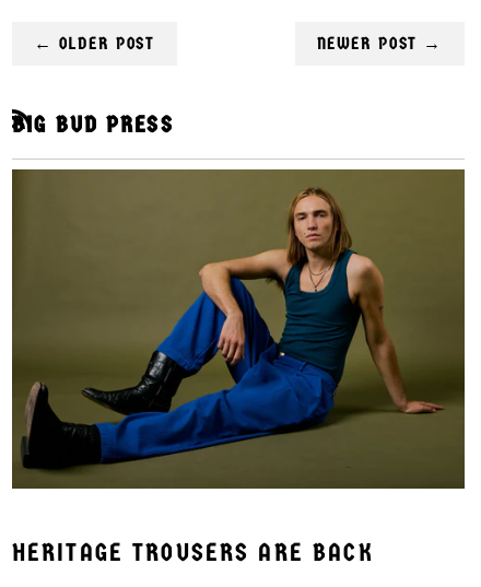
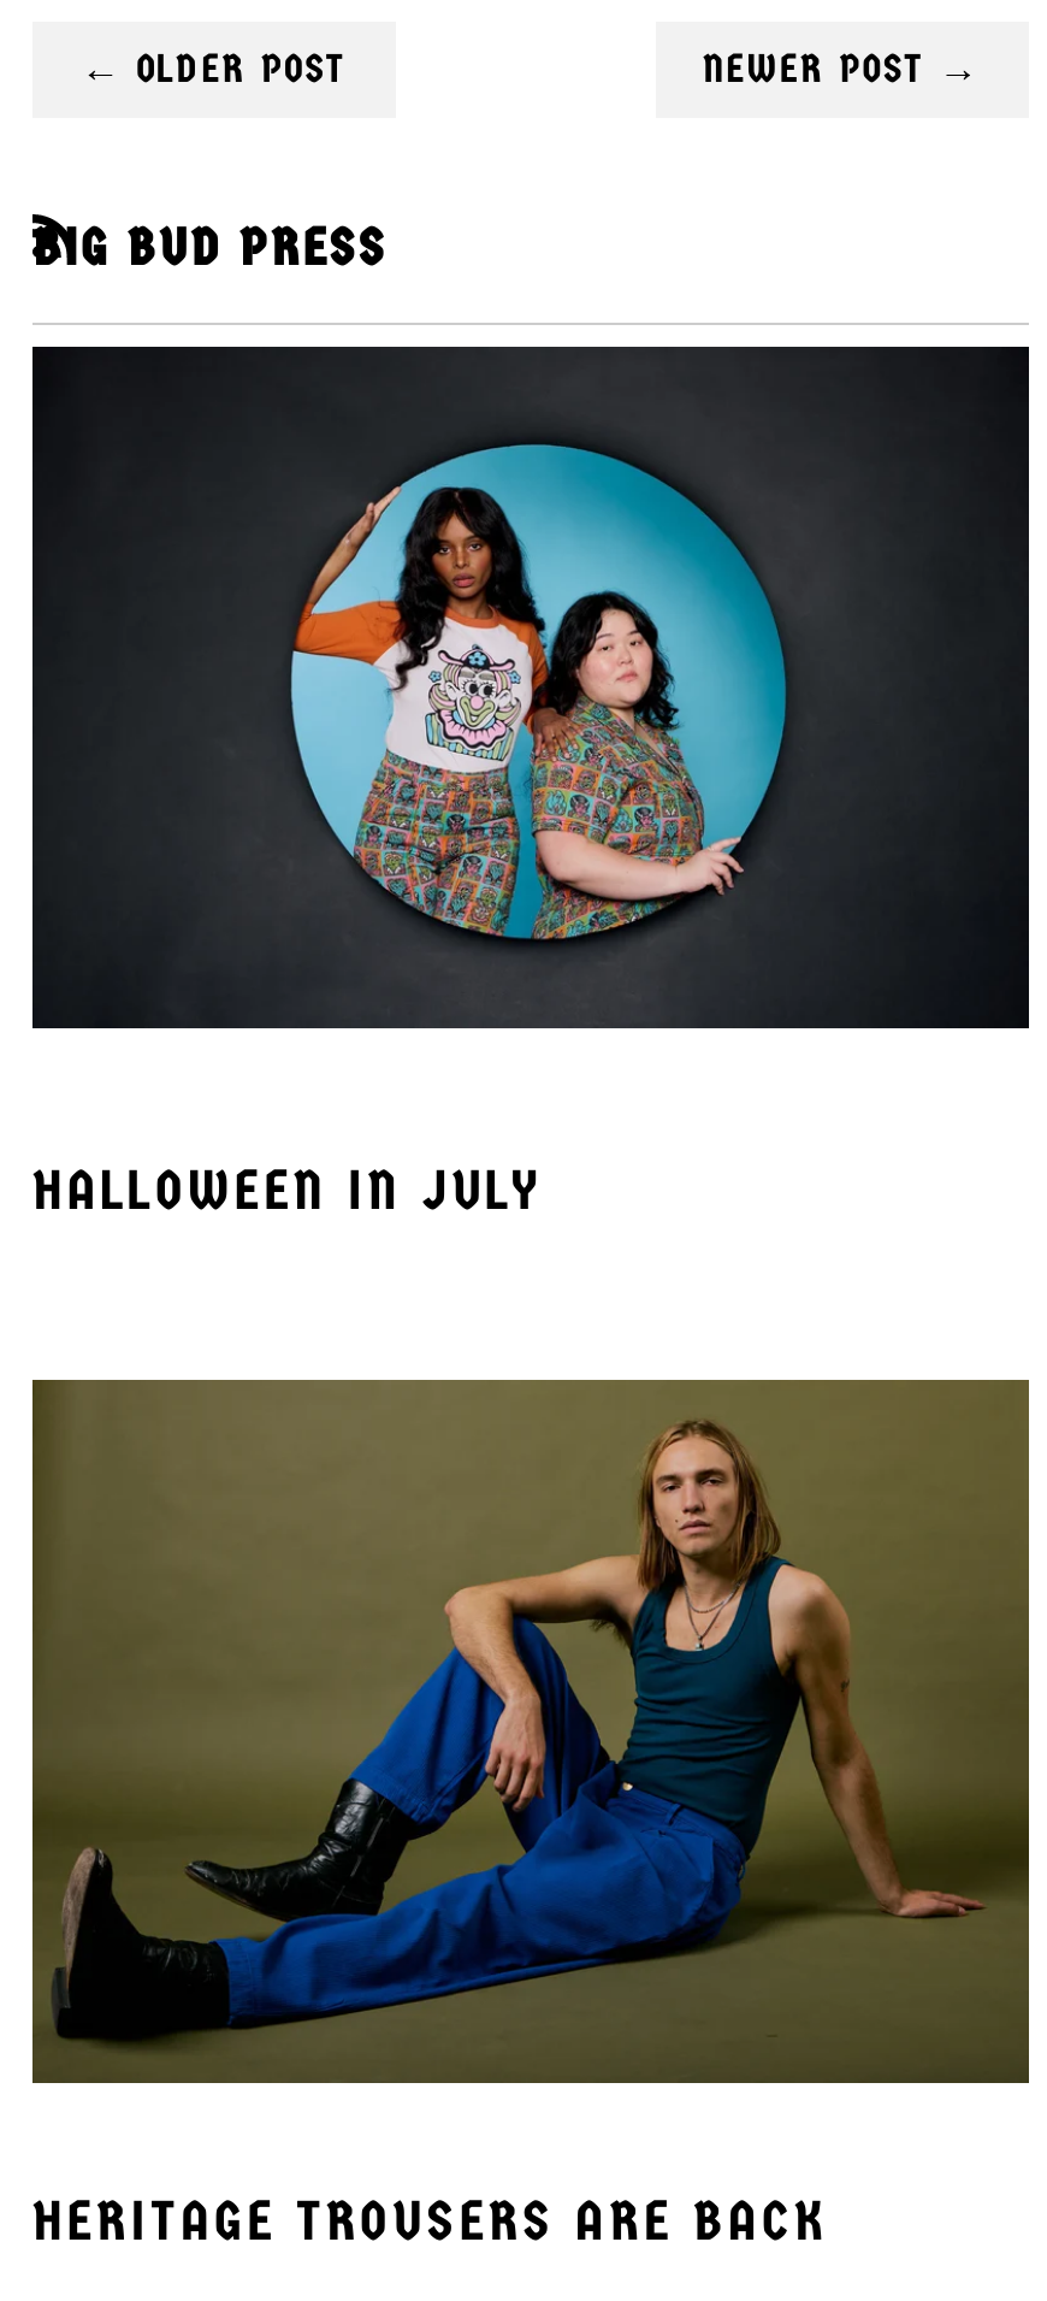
none -> [32,1158,543,1223] HALLOWEEN IN JULY
none -> [32,344,1029,1031] [image]

